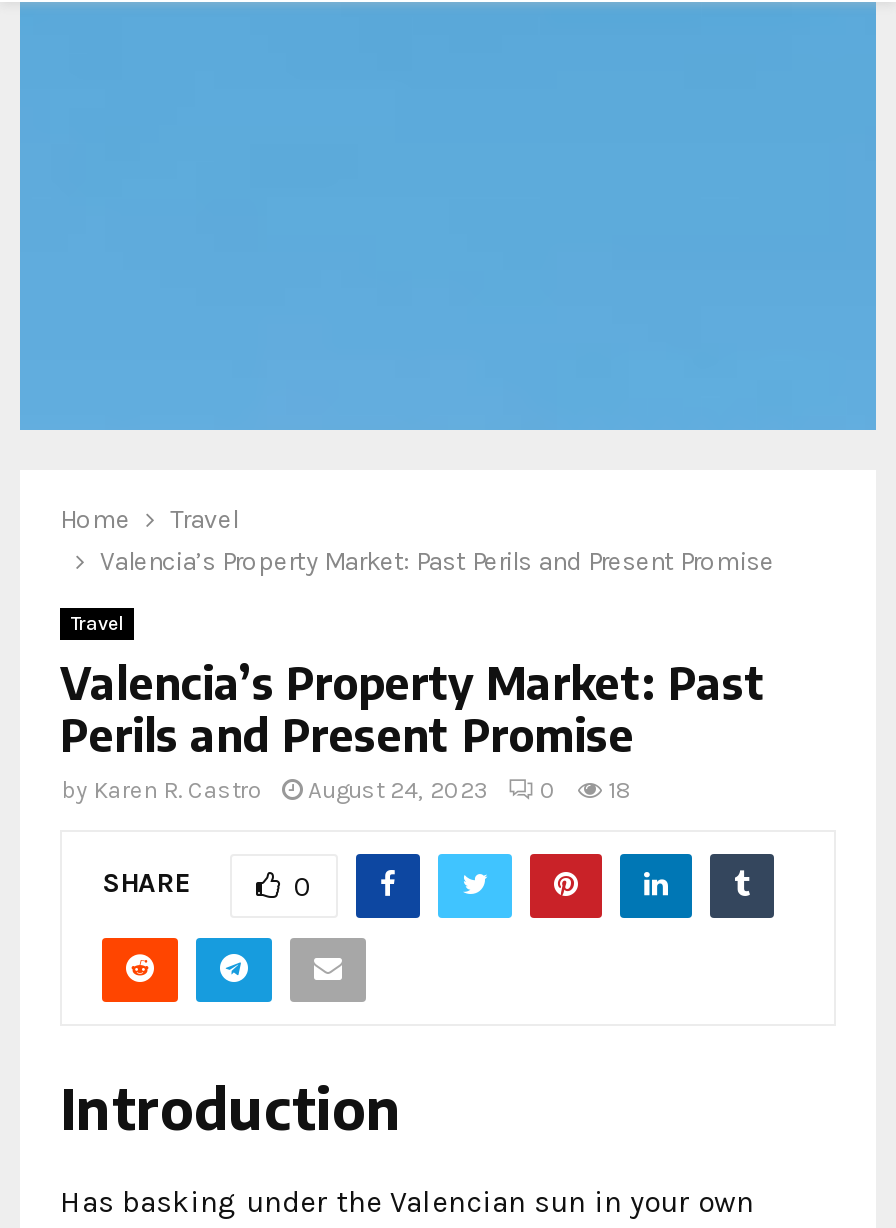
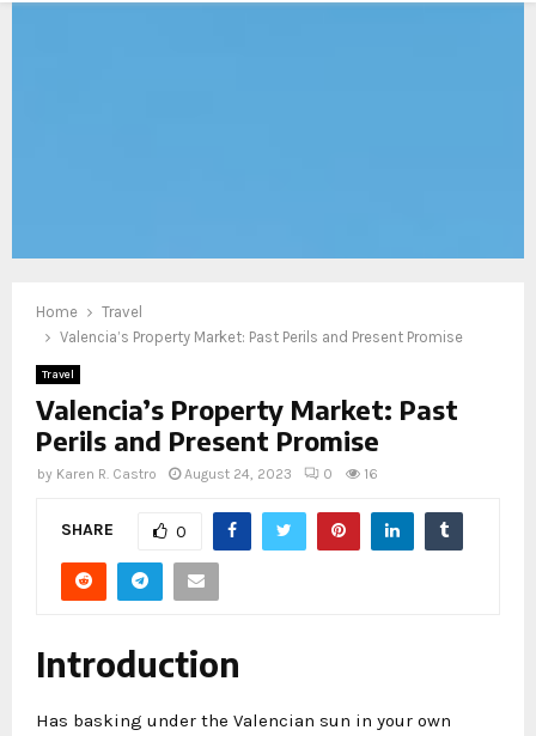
[608,776,632,804] 18 -> [364,466,378,482] 16

